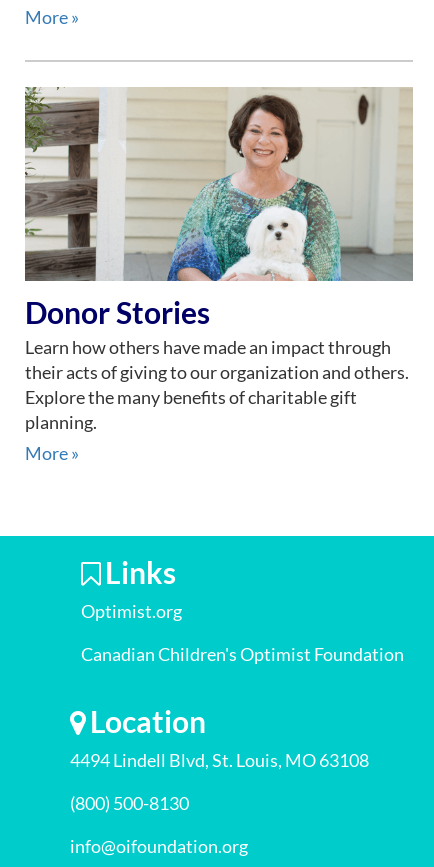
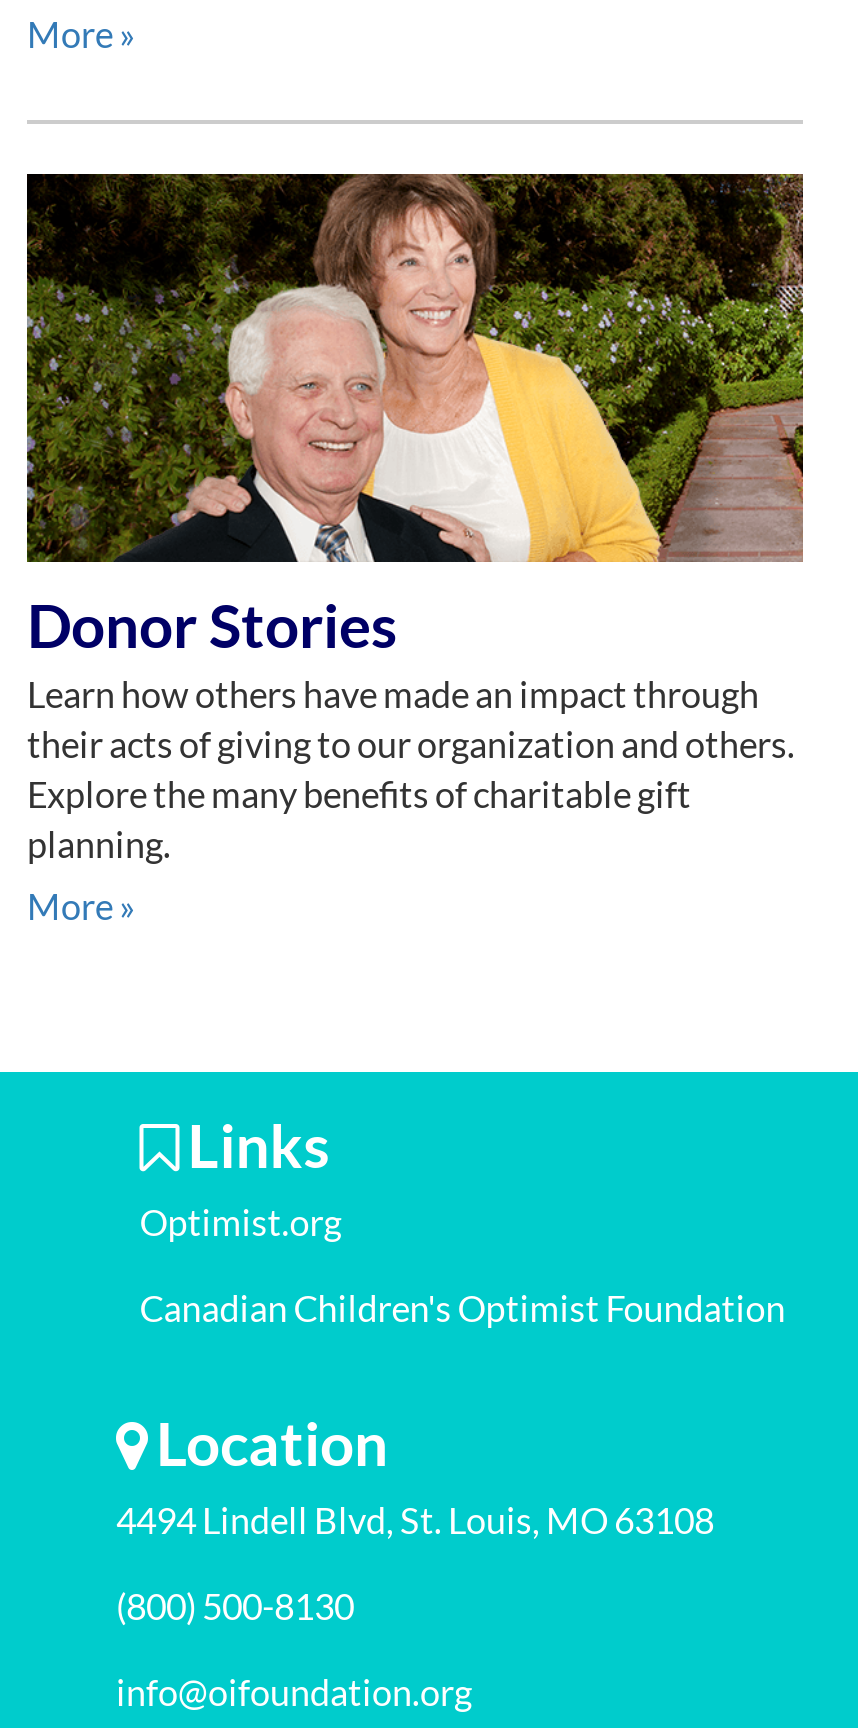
[24,86,413,282] [image] -> [25,172,805,564] [image]

